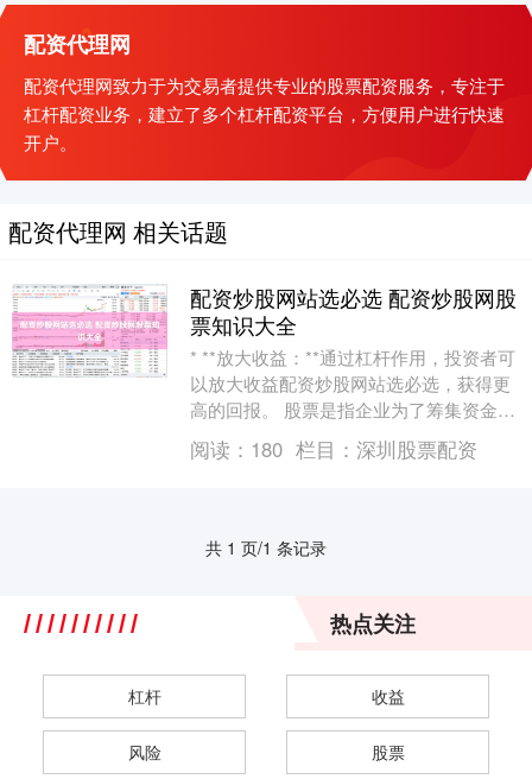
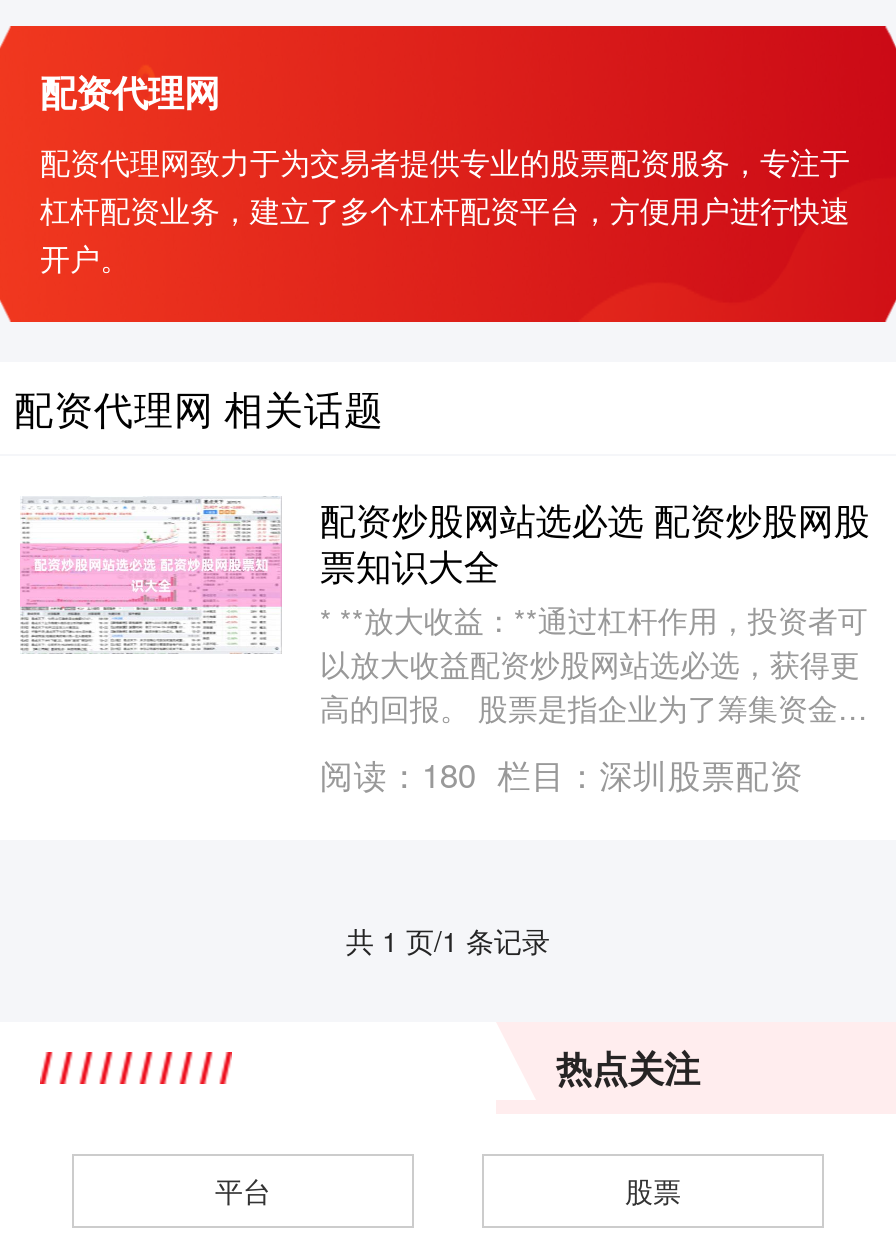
[128,684,404,764] 杠杆 | 收益 | 风险 -> [215,1170,271,1210] 平台

